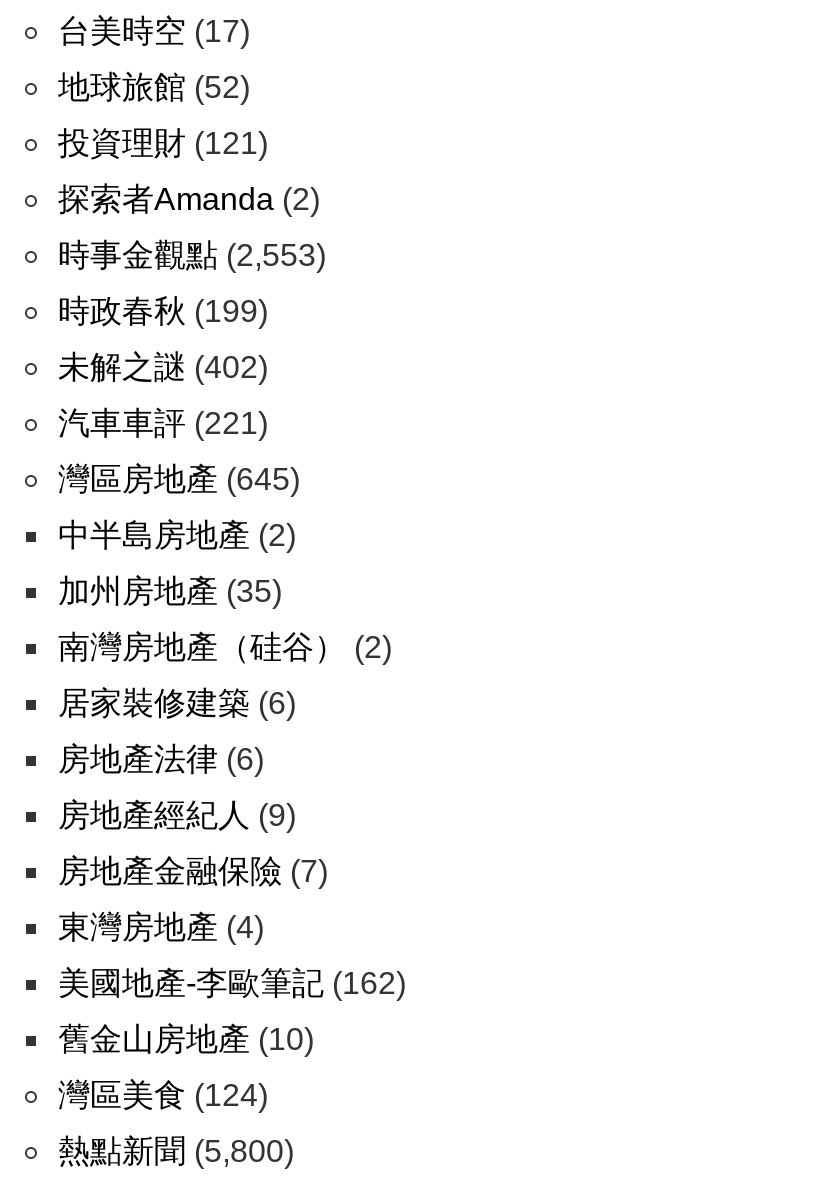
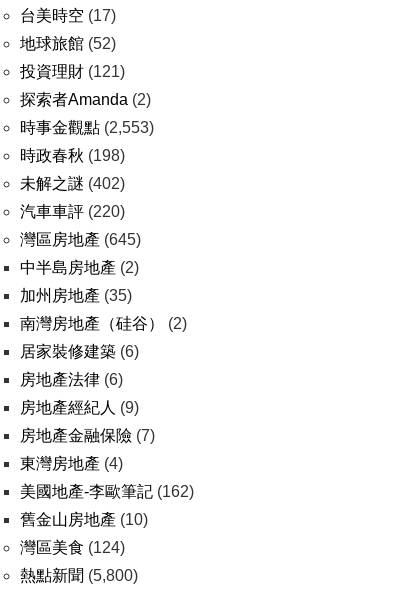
[58,294,268,328] 時政春秋(199) -> [20,147,125,164] 時政春秋(198)
[58,406,268,440] 汽車車評(221) -> [20,203,125,220] 汽車車評(220)

